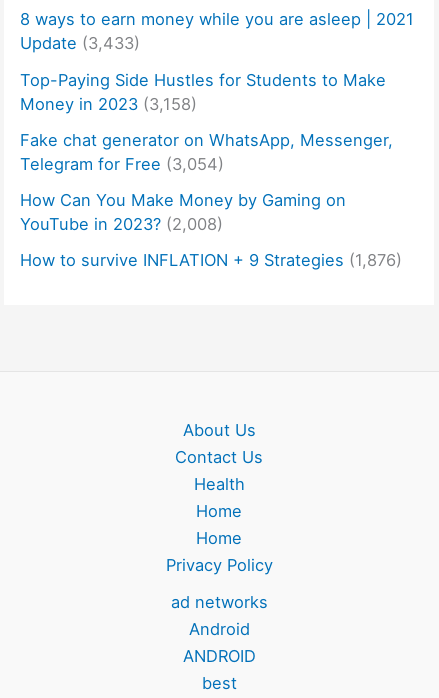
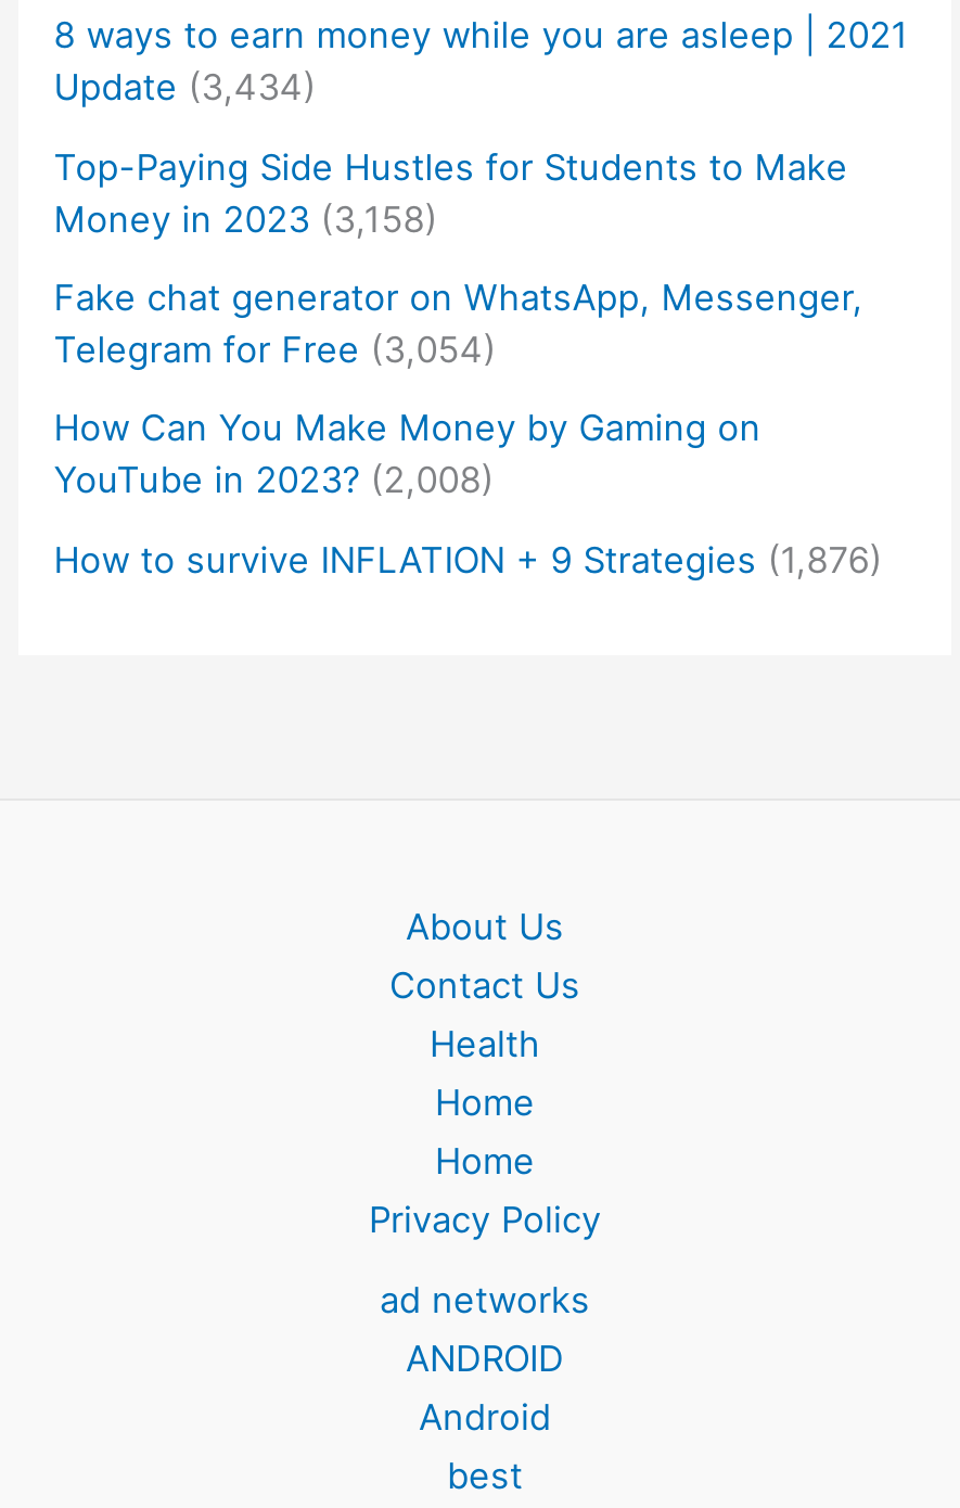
[20,33,140,53] Update (3,433) -> [54,66,316,109] Update (3,434)
moved [188,619,249,639] -> [419,1395,551,1438]: Android
moved [182,646,255,666] -> [406,1336,564,1380]: ANDROID

